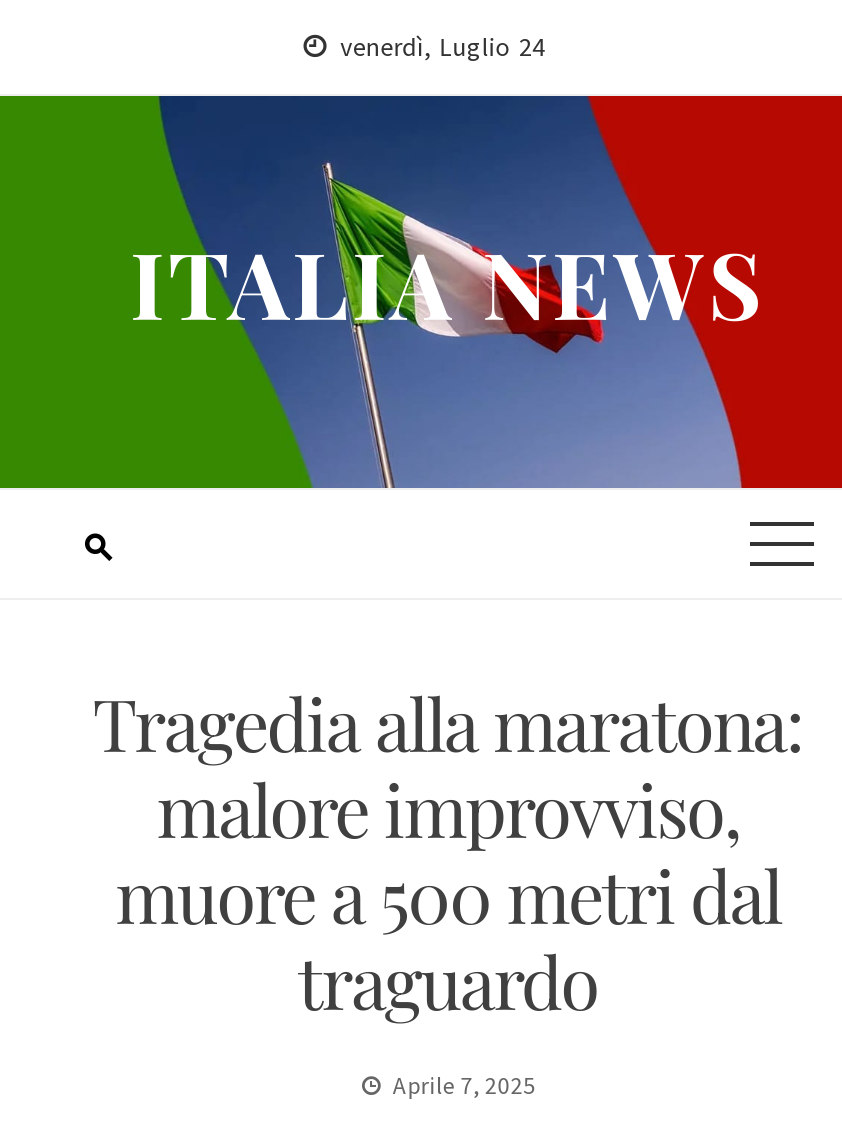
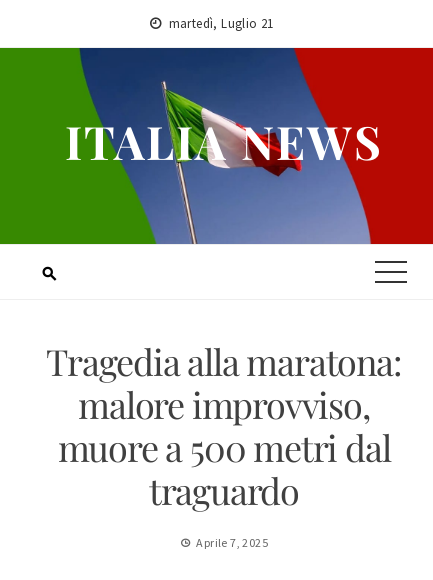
[340,30,545,64] venerdì, Luglio 24 -> [169,15,274,32] martedì, Luglio 21

